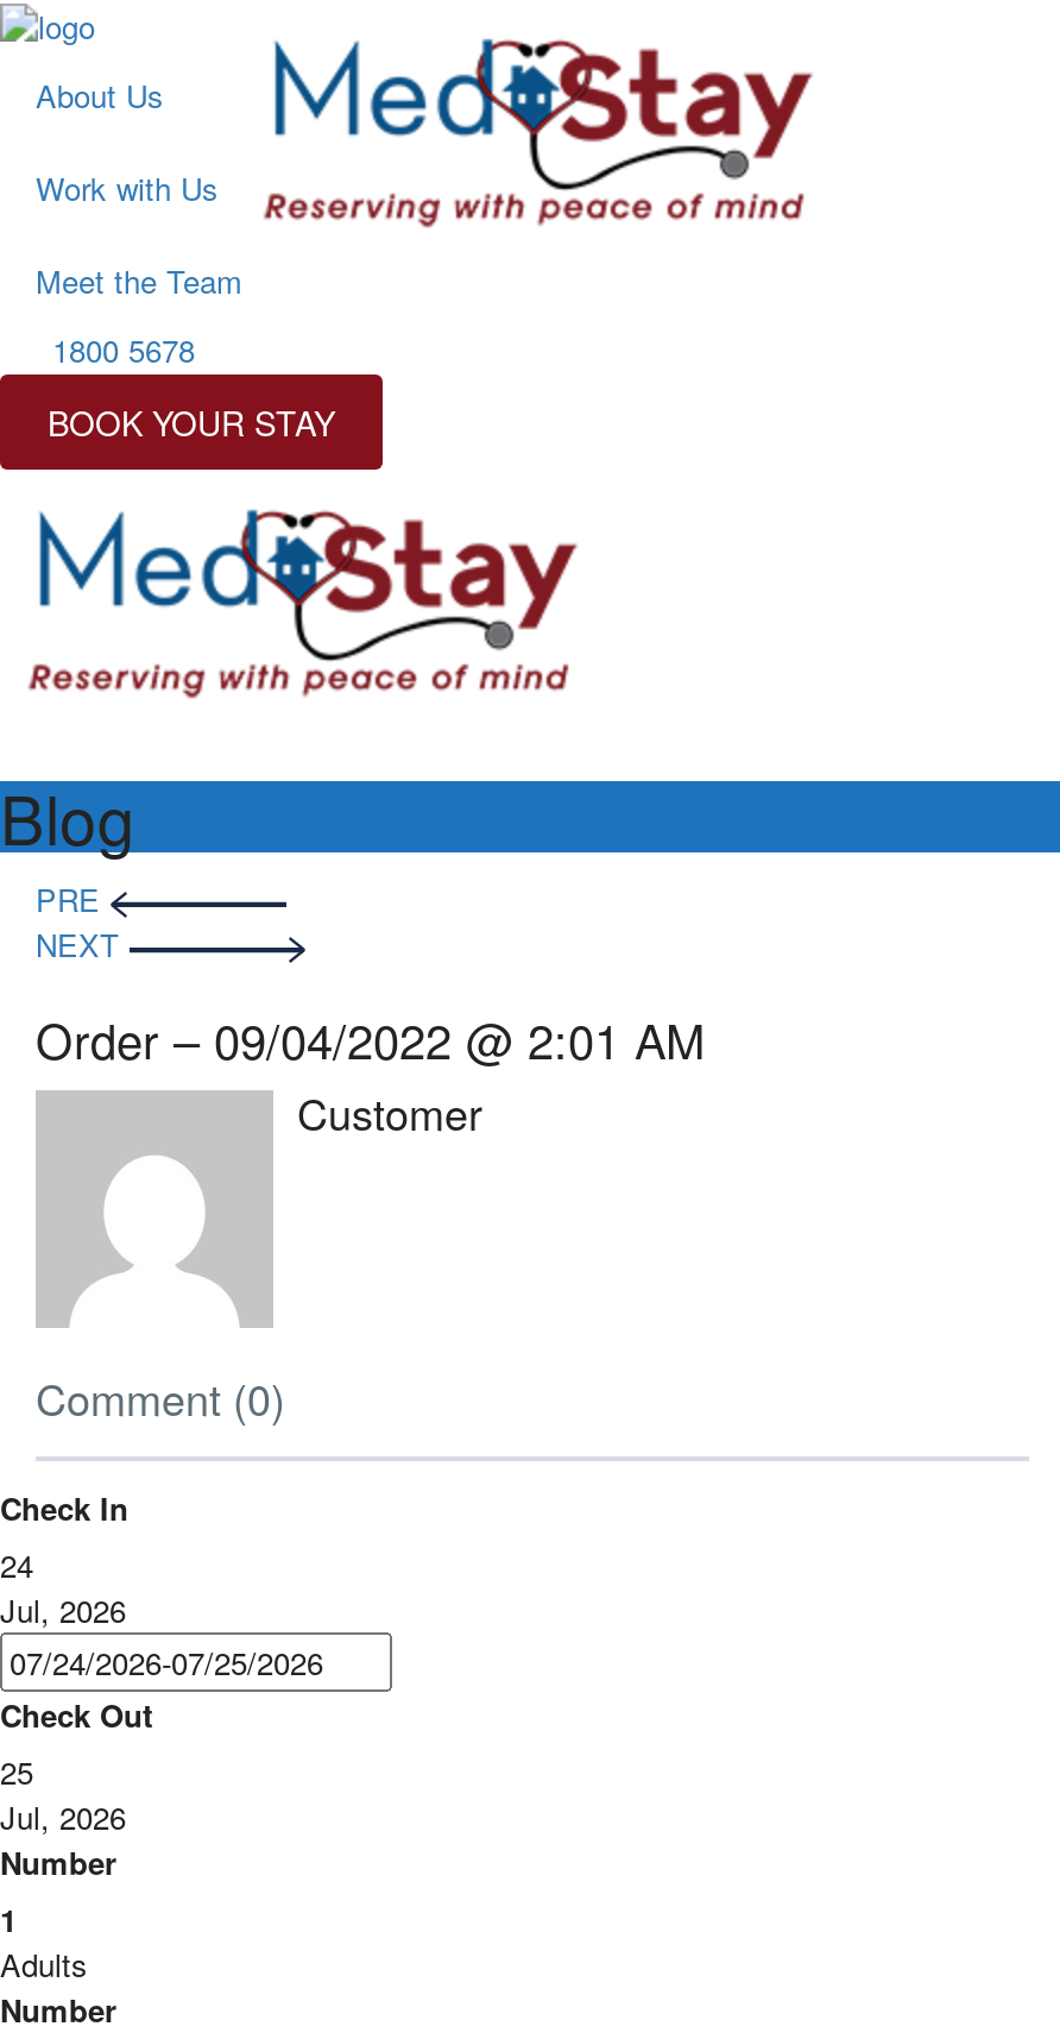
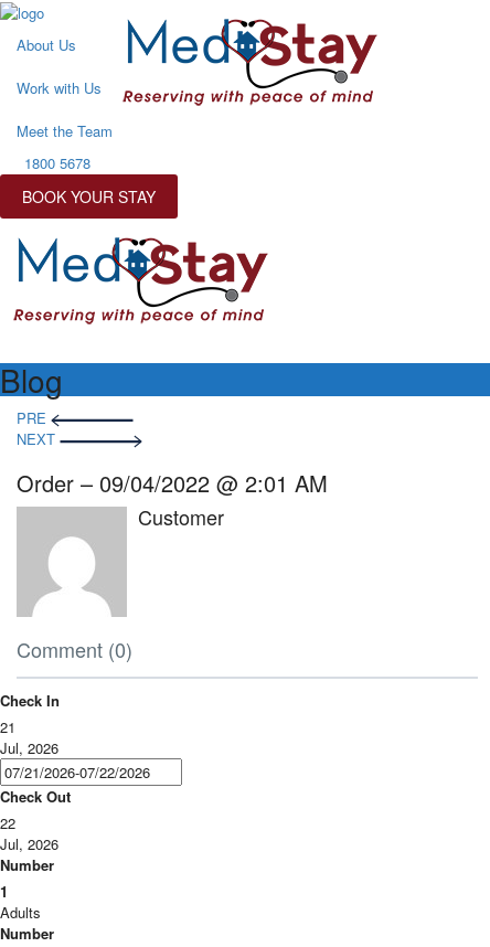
[0,1543,33,1588] 24 -> [0,717,15,738] 21
[0,1749,33,1795] 25 -> [0,813,15,834] 22

